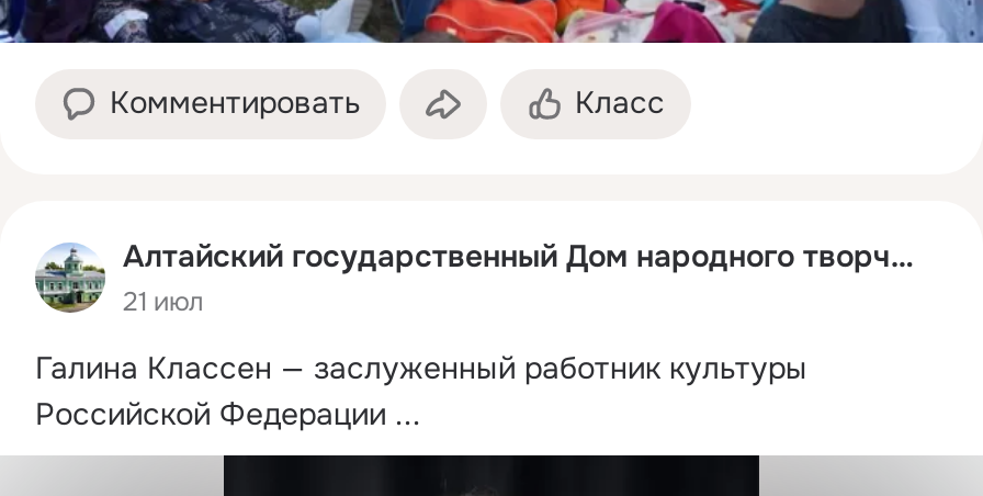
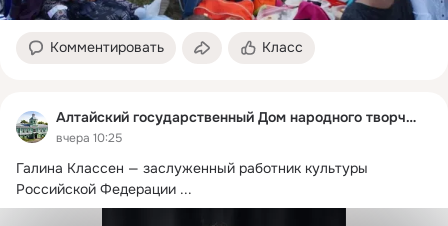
[123,284,204,320] 21 июл -> [56,130,122,146] вчера 10:25

